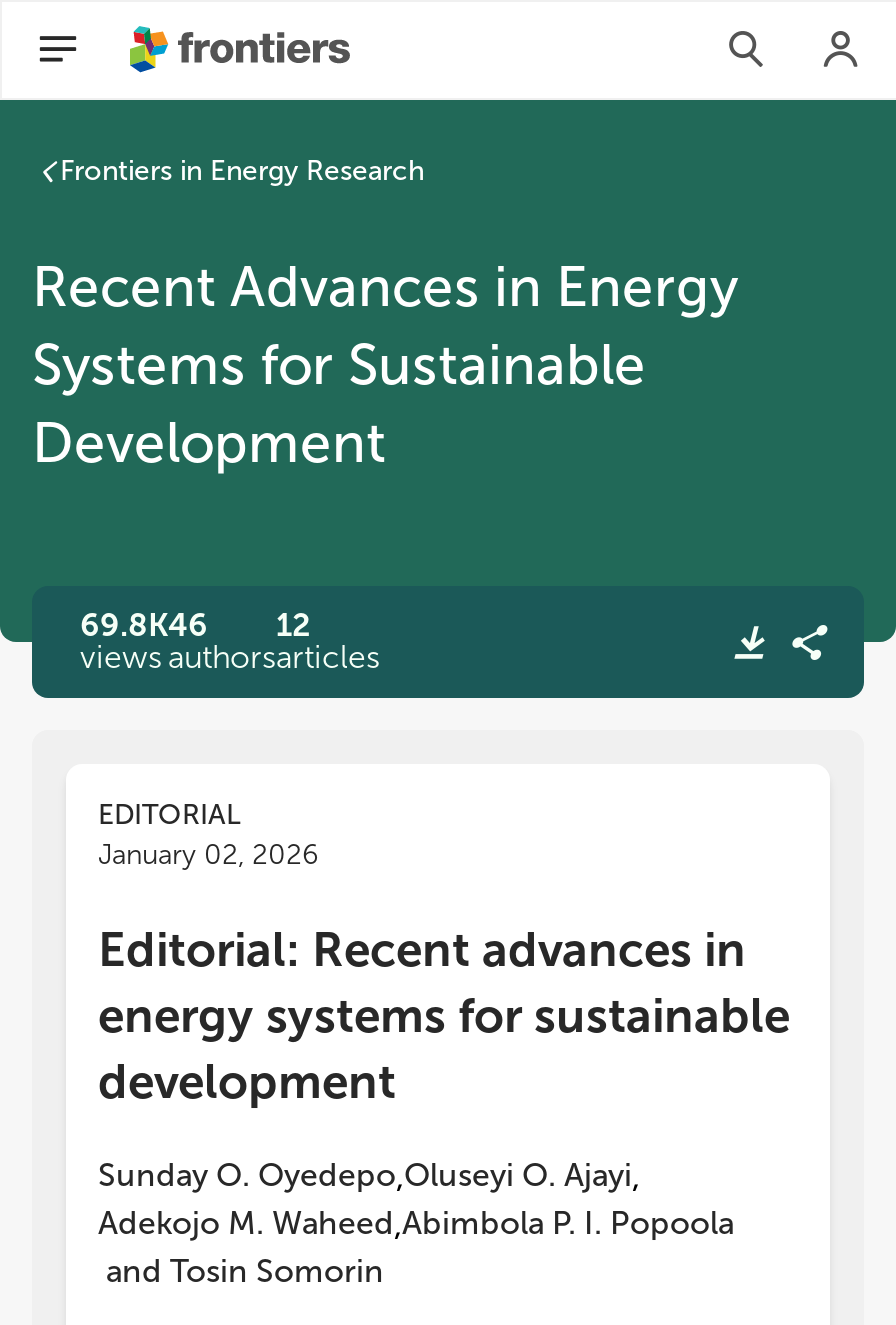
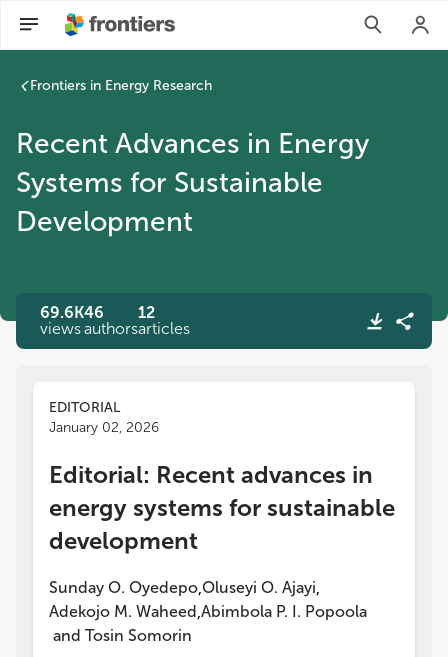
[80,606,310,644] 69.8K 46 12 -> [40,303,155,322] 69.6K 46 12

